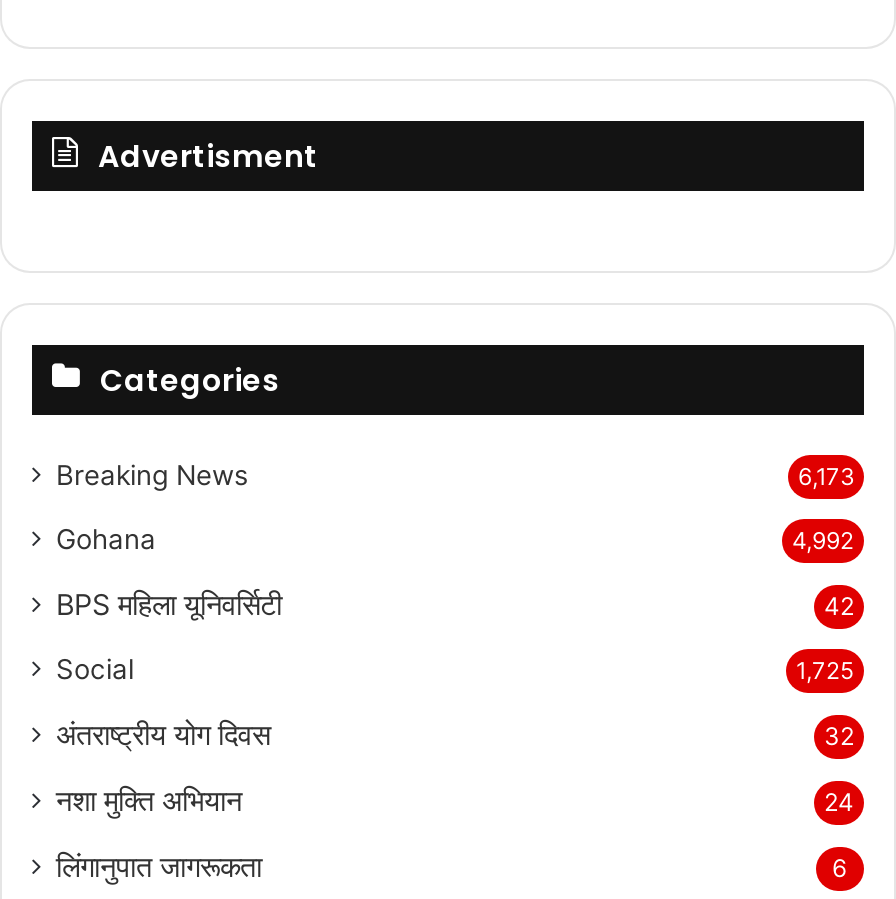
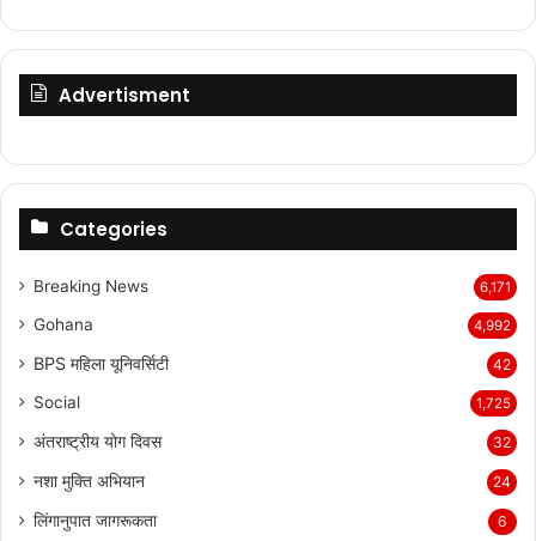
[798,464,854,492] 6,173 -> [480,279,511,296] 6,171

